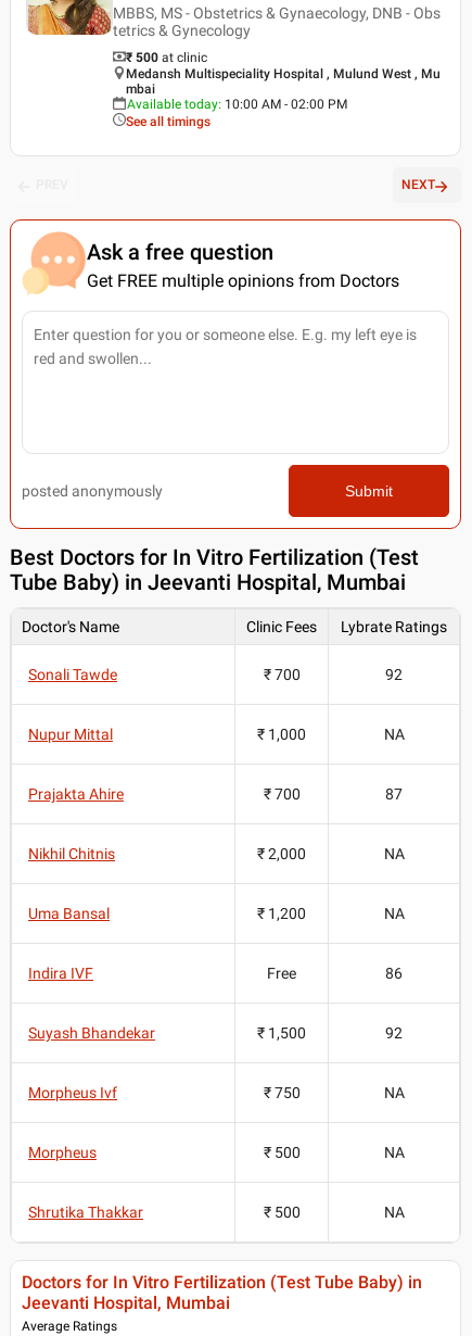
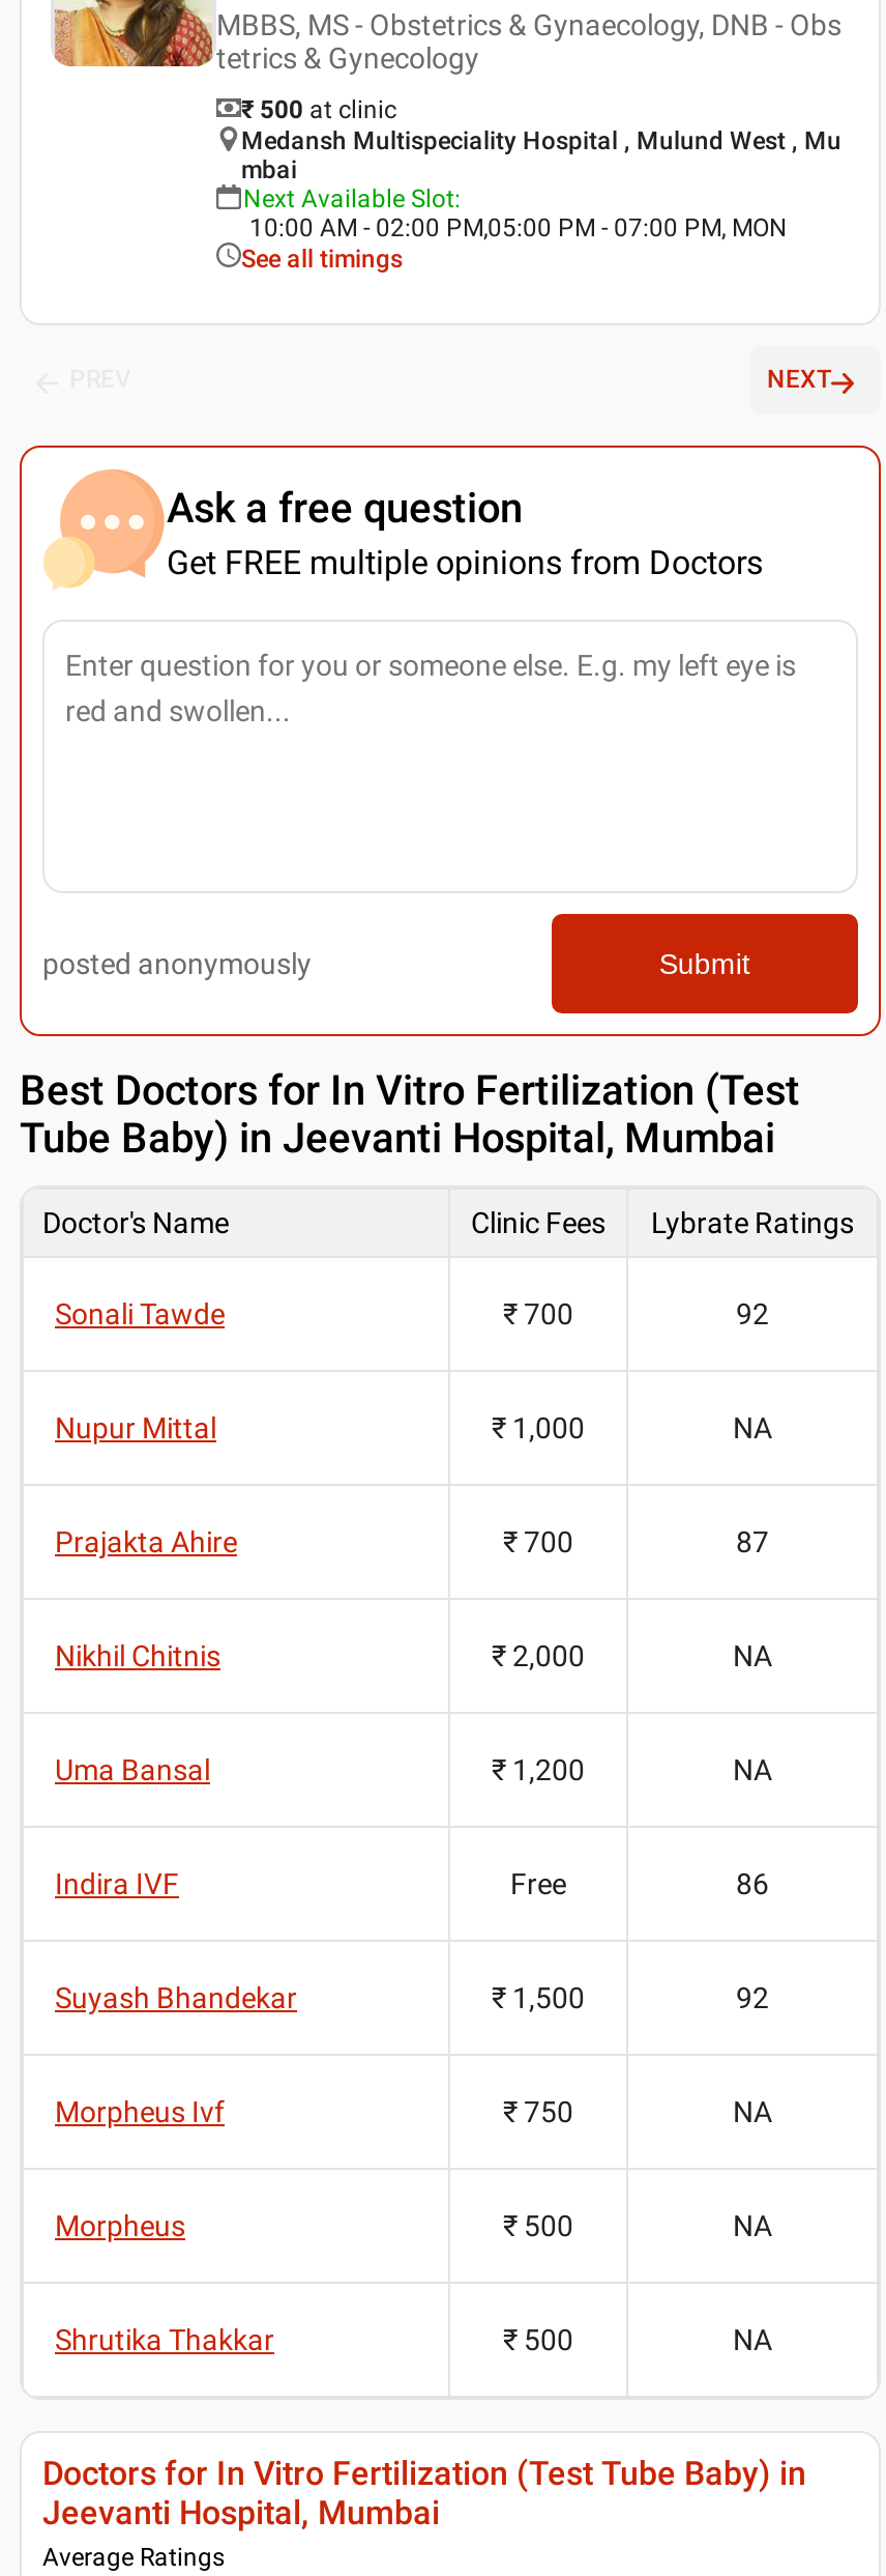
[127,96,347,111] Available today: 10:00 AM - 02:00 PM -> [243,183,788,241] Next Available Slot: | 10:00 AM - 02:00 PM,05:00 PM - 07:00 PM, MON

